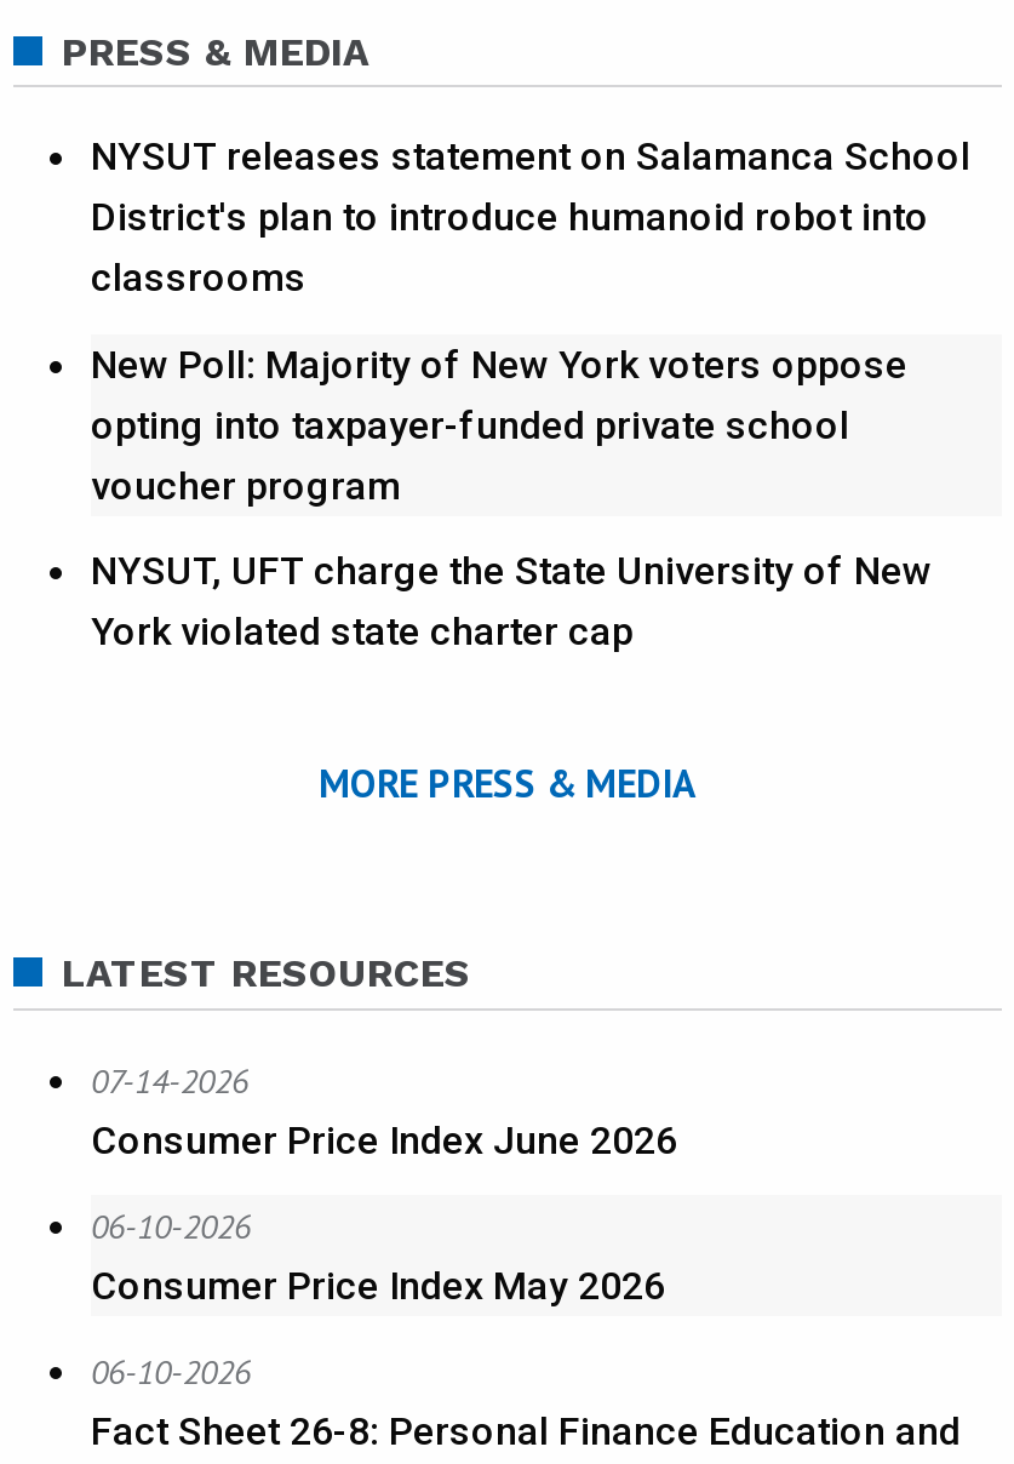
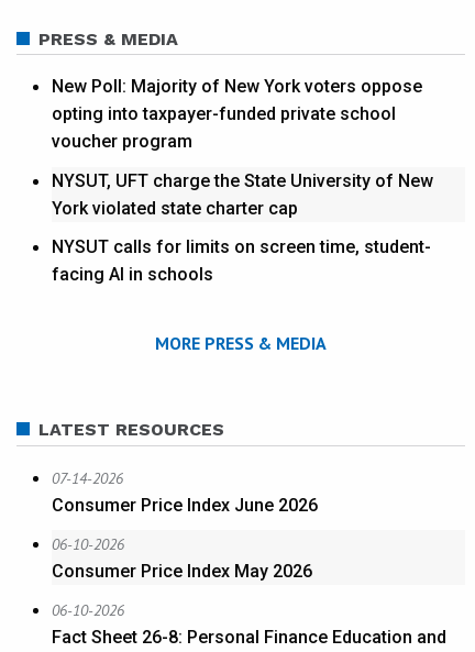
[91,134,970,301] NYSUT releases statement on Salamanca School | District's plan to introduce humanoid robot into | classrooms -> none
moved [91,341,932,655] -> [52,76,433,218]: New Poll: Majority of New York voters oppose | opting into taxpayer-funded private school | voucher program | NYSUT, UFT charge the State University of New | York violated state charter cap
none -> [52,237,431,285] NYSUT calls for limits on screen time, student- | facing AI in schools

